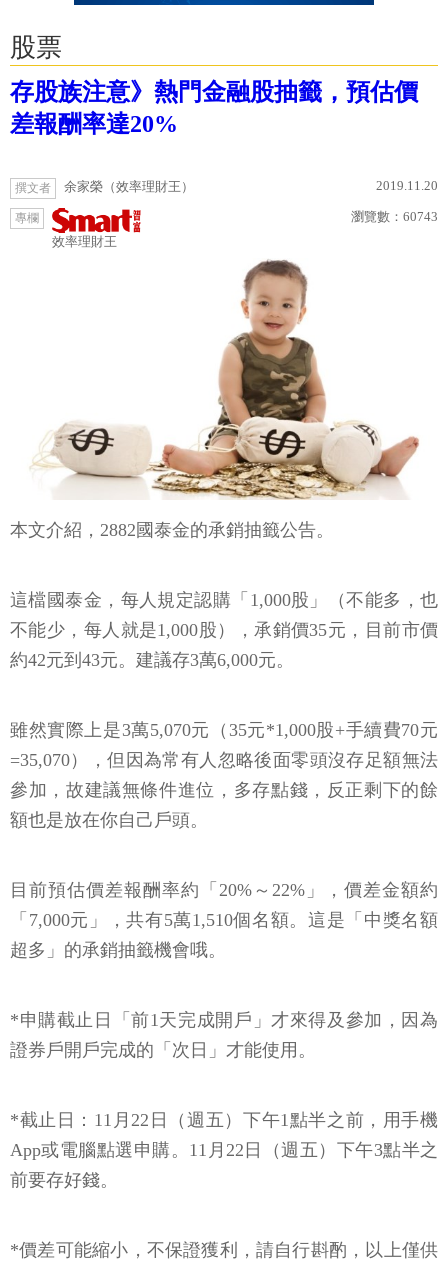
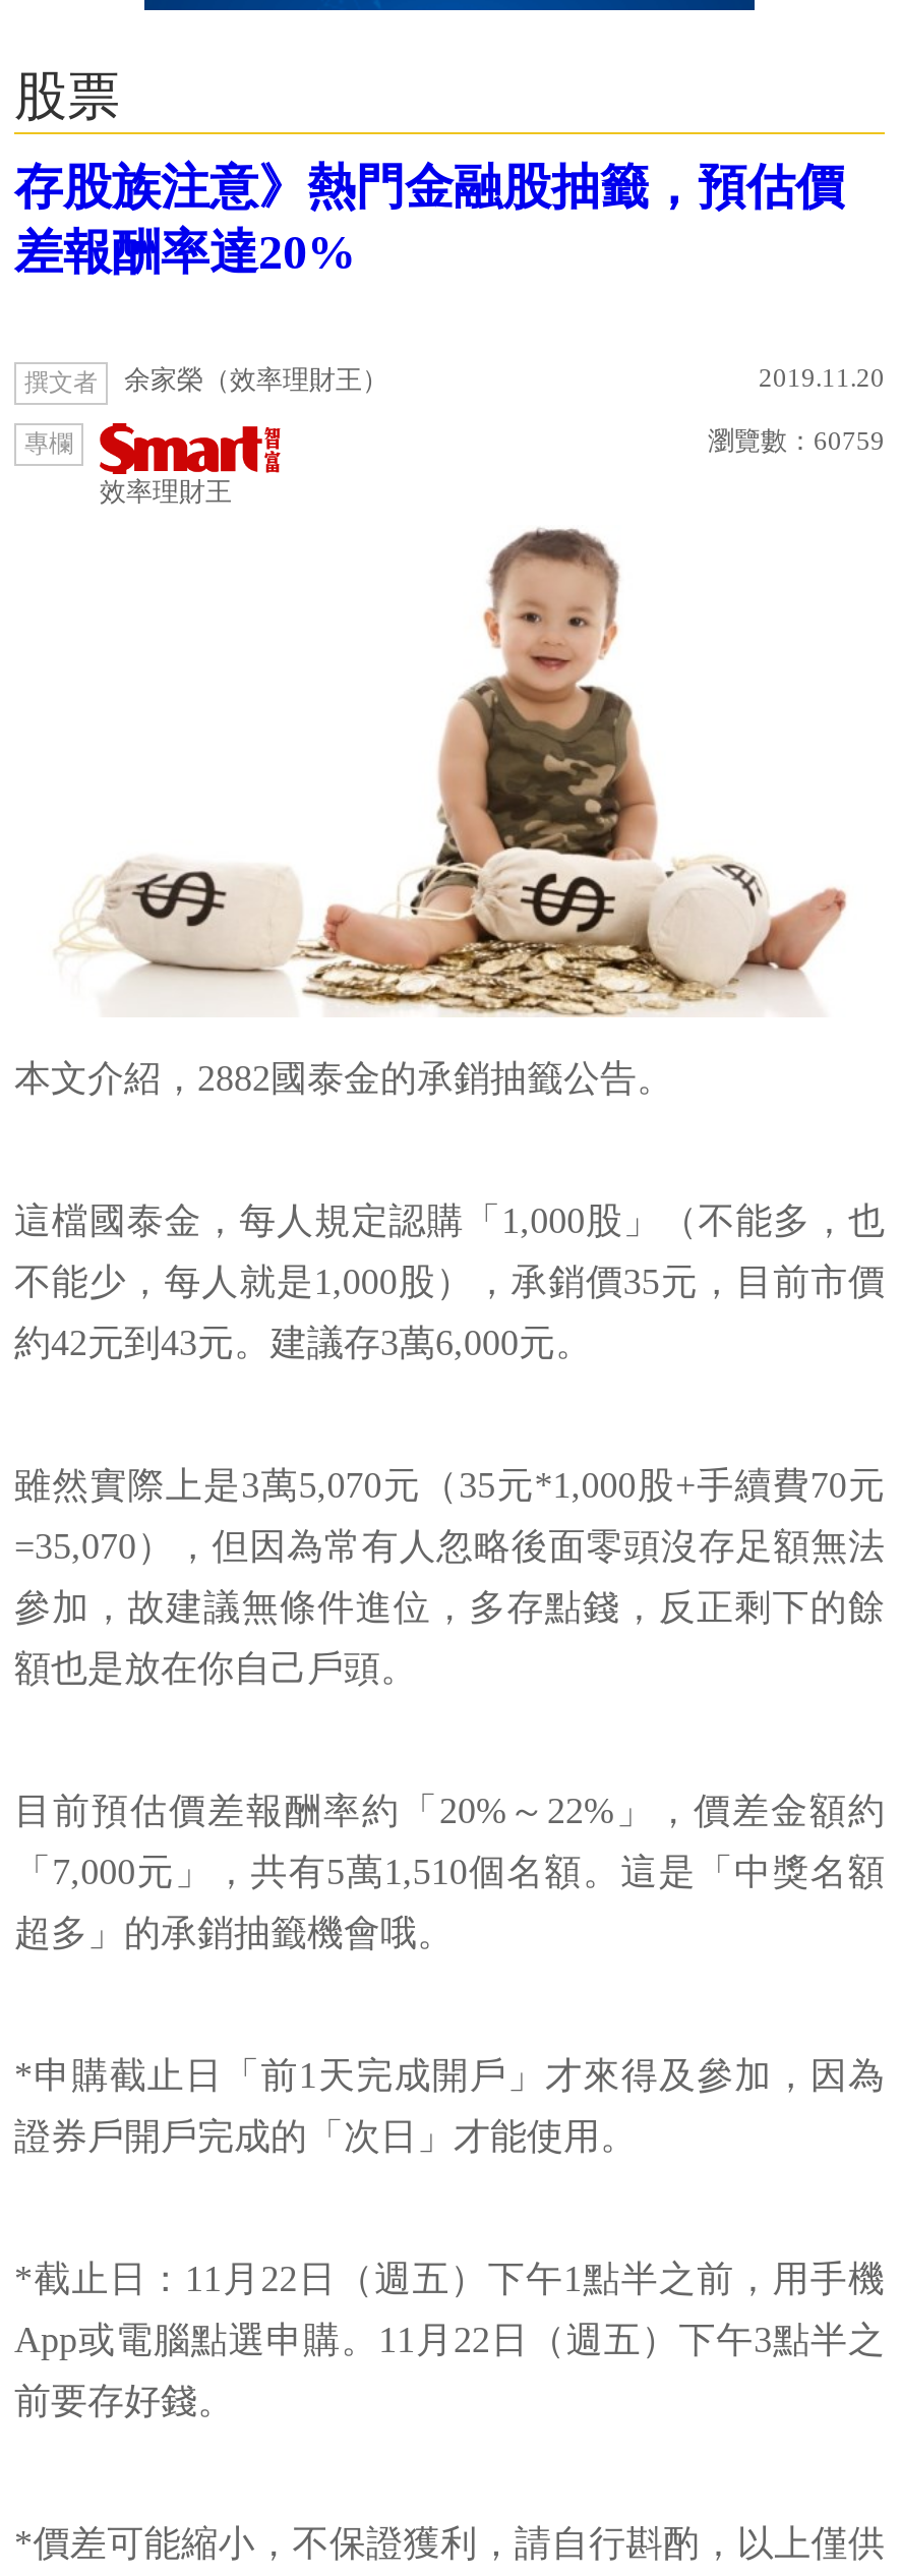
[351,209,438,224] 瀏覽數：60743 -> [708,425,885,456] 瀏覽數：60759

